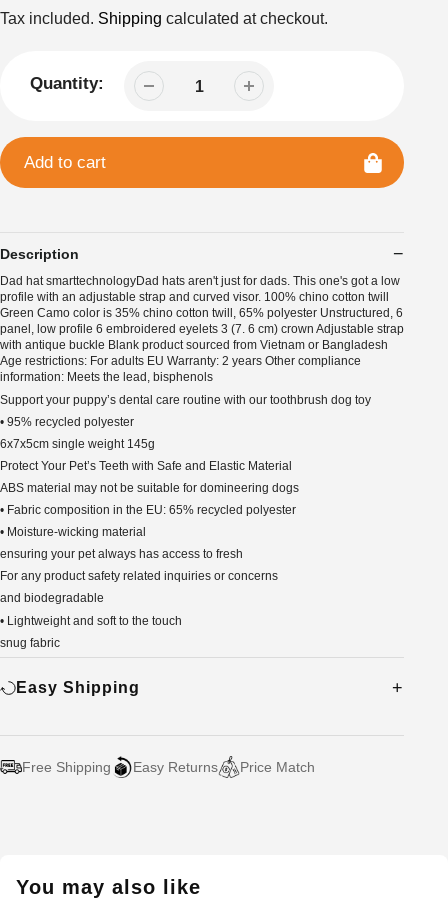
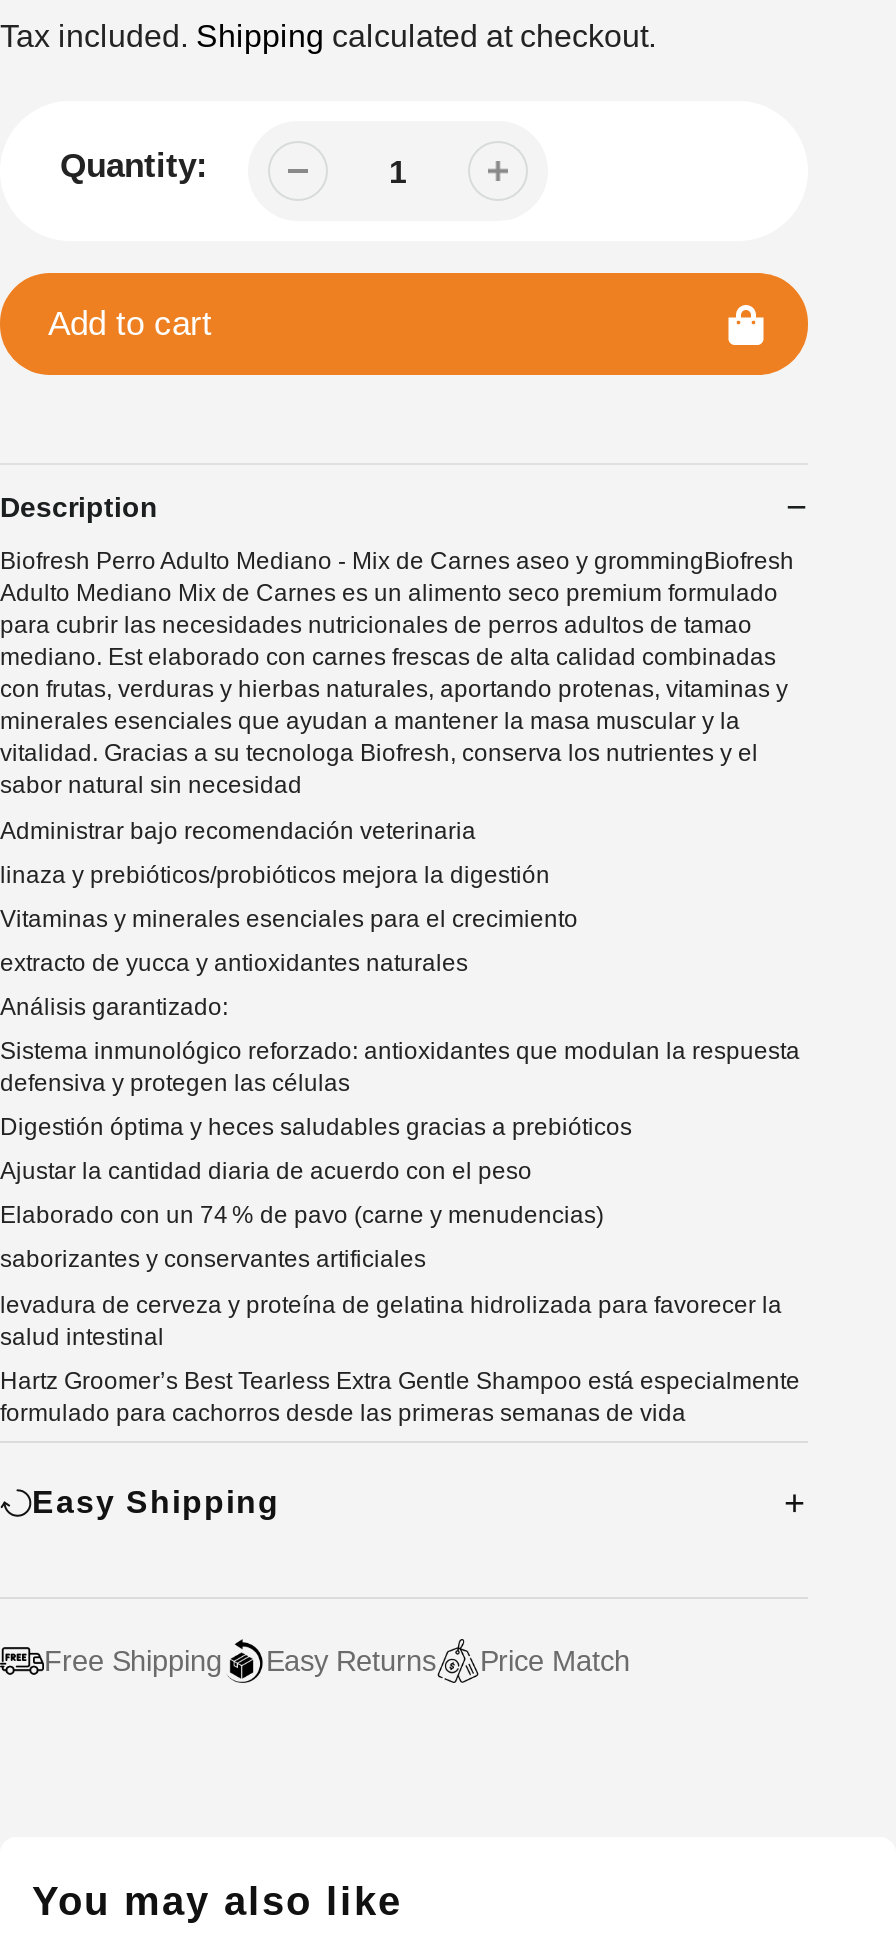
[0,274,404,384] Dad hat smarttechnologyDad hats aren't just for dads. This one's got a low | profile with an adjustable strap and curved visor. 100% chino cotton twill | Green Camo color is 35% chino cotton twill, 65% polyester Unstructured, 6 | panel, low profile 6 embroidered eyelets 3 (7. 6 cm) crown Adjustable strap | with antique buckle Blank product sourced from Vietnam or Bangladesh | Age restrictions: For adults EU Warranty: 2 years Other compliance | information: Meets the lead, bisphenols -> [0,548,794,800] Biofresh Perro Adulto Mediano - Mix de Carnes aseo y grommingBiofresh | Adulto Mediano Mix de Carnes es un alimento seco premium formulado | para cubrir las necesidades nutricionales de perros adultos de tamao | mediano. Est elaborado con carnes frescas de alta calidad combinadas | con frutas, verduras y hierbas naturales, aportando protenas, vitaminas y | minerales esenciales que ayudan a mantener la masa muscular y la | vitalidad. Gracias a su tecnologa Biofresh, conserva los nutrientes y el | sabor natural sin necesidad
[0,392,371,406] Support your puppy’s dental care routine with our toothbrush dog toy -> [0,816,476,844] Administrar bajo recomendación veterinaria
[0,415,134,429] • 95% recycled polyester -> [0,860,550,888] linaza y prebióticos/probióticos mejora la digestión
[0,437,155,451] 6x7x5cm single weight 145g -> [0,904,578,932] Vitaminas y minerales esenciales para el crecimiento
[0,459,292,473] Protect Your Pet’s Teeth with Safe and Elastic Material -> [0,949,468,977] extracto de yucca y antioxidantes naturales
[0,481,299,495] ABS material may not be suitable for domineering dogs -> [0,993,228,1021] Análisis garantizado:
[0,503,296,517] • Fabric composition in the EU: 65% recycled polyester -> [0,1037,800,1097] Sistema inmunológico reforzado: antioxidantes que modulan la respuesta | defensiva y protegen las células
[0,525,146,539] • Moisture-wicking material -> [0,1113,632,1141] Digestión óptima y heces saludables gracias a prebióticos
[0,547,243,561] ensuring your pet always has access to fresh -> [0,1158,532,1186] Ajustar la cantidad diaria de acuerdo con el peso
[0,569,278,583] For any product safety related inquiries or concerns -> [0,1202,604,1230] Elaborado con un 74 % de pavo (carne y menudencias)
[0,591,104,605] and biodegradable -> [0,1246,426,1274] saborizantes y conservantes artificiales
[0,614,182,628] • Lightweight and soft to the touch -> [0,1290,782,1350] levadura de cerveza y proteína de gelatina hidrolizada para favorecer la | salud intestinal
[0,636,60,650] snug fabric -> [0,1366,800,1426] Hartz Groomer’s Best Tearless Extra Gentle Shampoo está especialmente | formulado para cachorros desde las primeras semanas de vida

